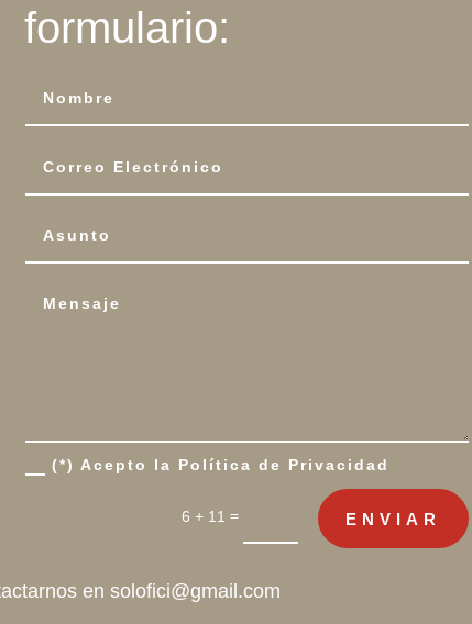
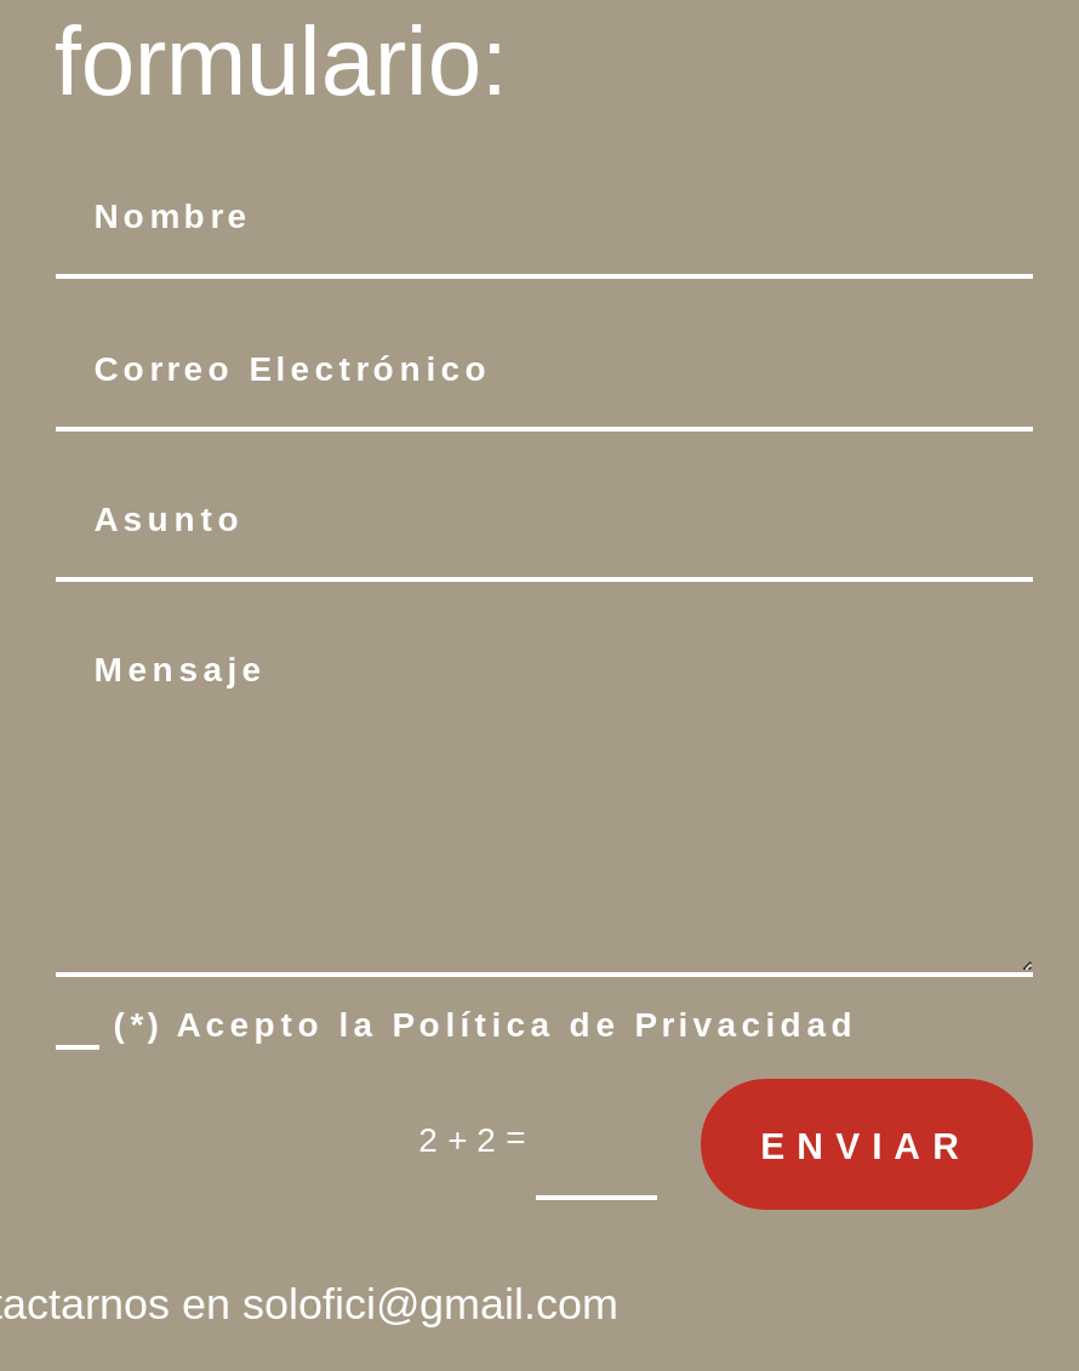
[181,507,243,525] 6 + 11 = -> [419,1119,535,1159] 2 + 2 =

